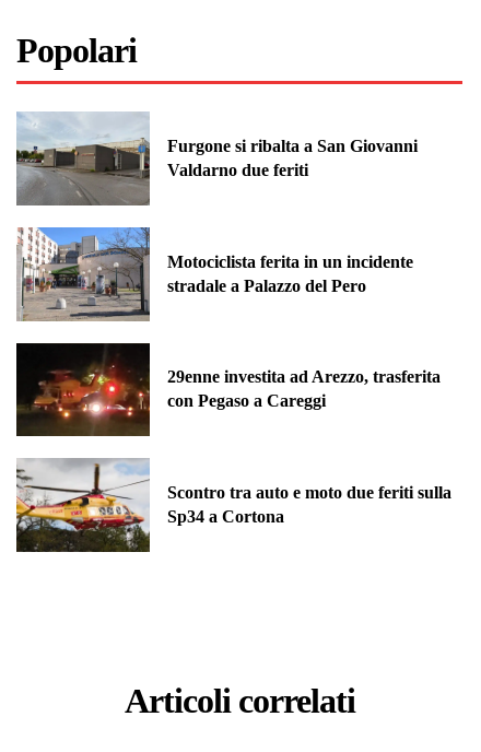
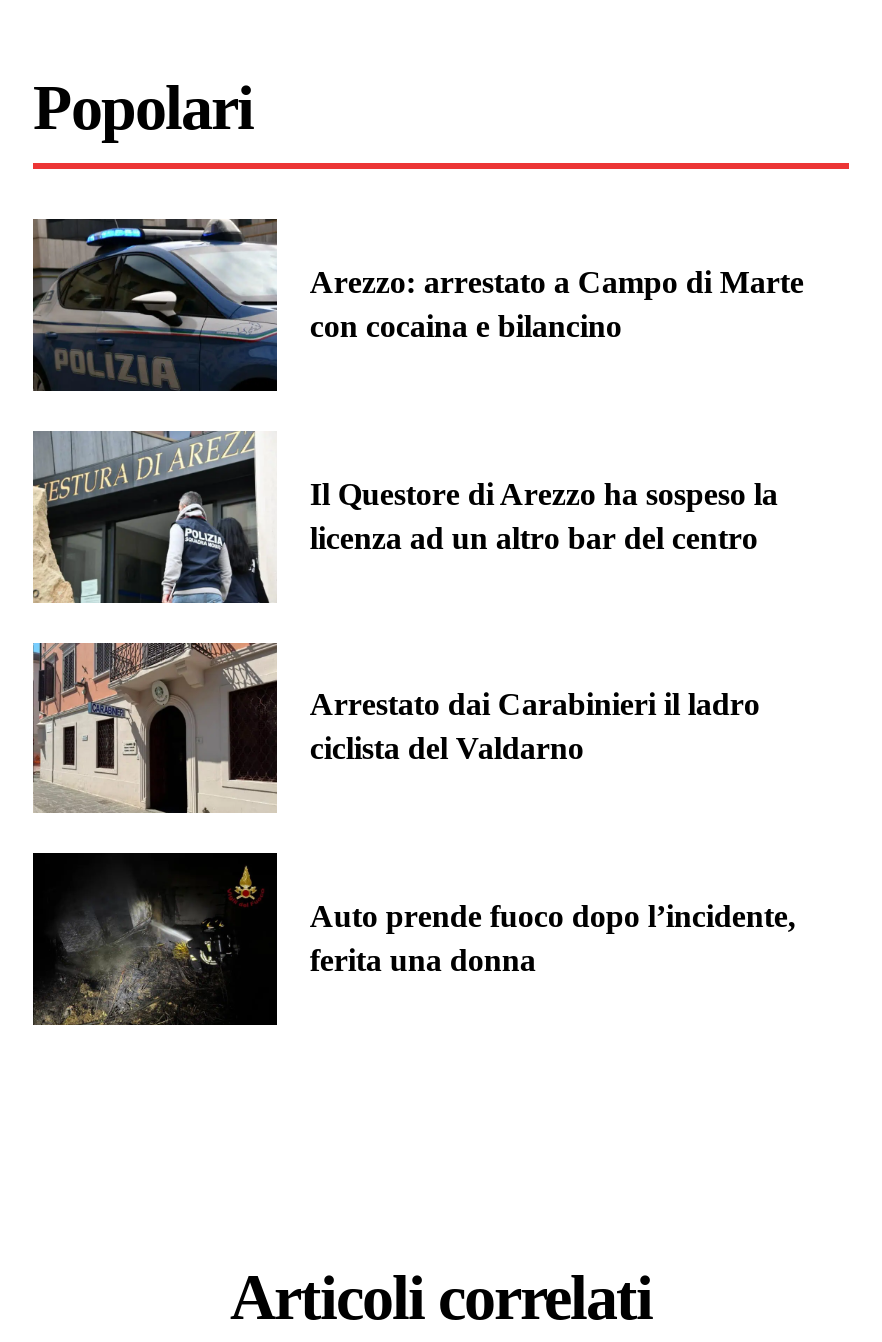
[16,111,418,207] [image] | Furgone si ribalta a San Giovanni | Valdarno due feriti -> [31,217,804,393] [image] | Arezzo: arrestato a Campo di Marte | con cocaina e bilancino
[16,226,414,321] [image] | Motociclista ferita in un incidente | stradale a Palazzo del Pero -> [33,429,778,603] [image] | Il Questore di Arezzo ha sospeso la | licenza ad un altro bar del centro
[15,342,441,436] [image] | 29enne investita ad Arezzo, trasferita | con Pegaso a Careggi -> [31,641,760,813] [image] | Arrestato dai Carabinieri il ladro | ciclista del Valdarno
[15,458,452,552] [image] | Scontro tra auto e moto due feriti sulla | Sp34 a Cortona -> [31,851,796,1025] [image] | Auto prende fuoco dopo l’incidente, | ferita una donna

